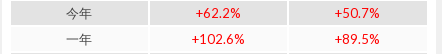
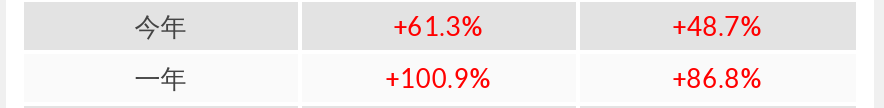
[196,5,241,21] +62.2% -> [393,10,483,42] +61.3%
[335,5,380,21] +50.7% -> [672,10,762,42] +48.7%
[192,31,245,47] +102.6% -> [385,62,491,94] +100.9%
[335,31,380,47] +89.5% -> [672,62,762,94] +86.8%

